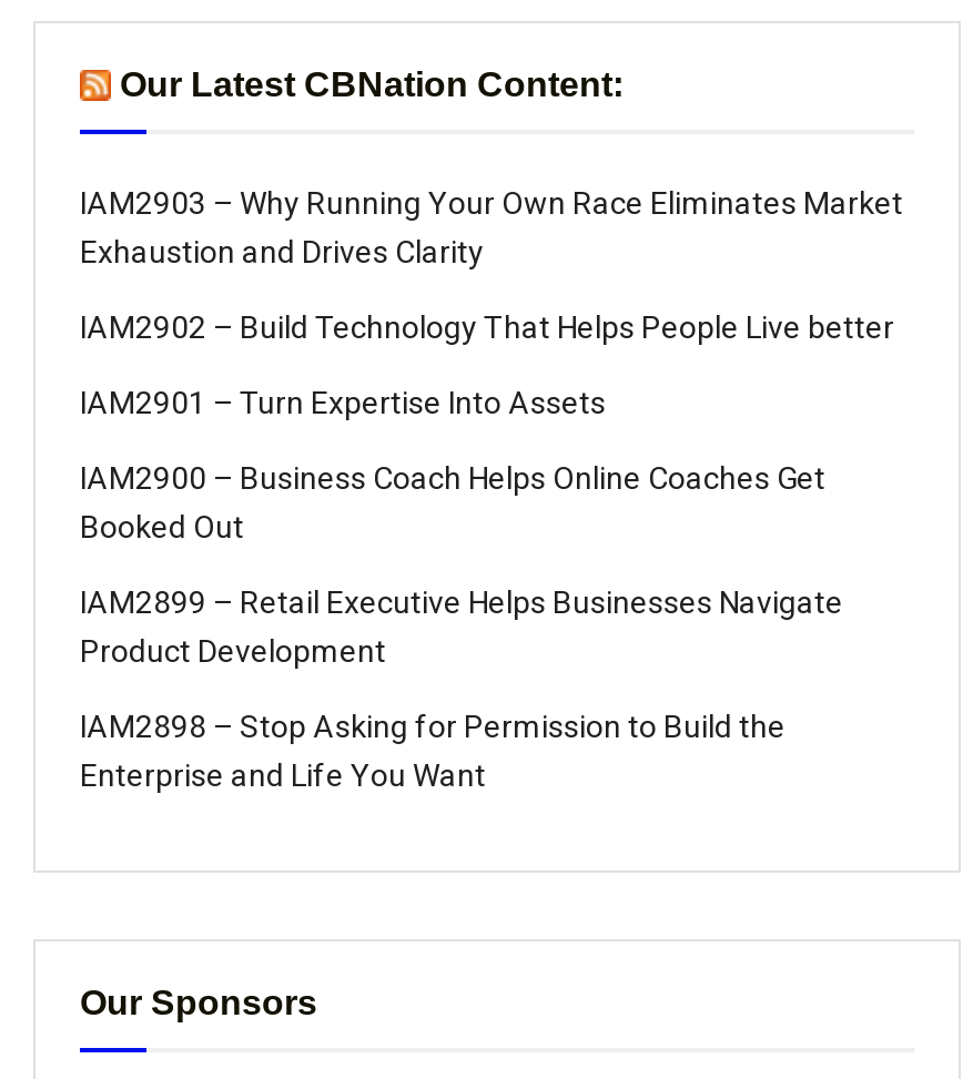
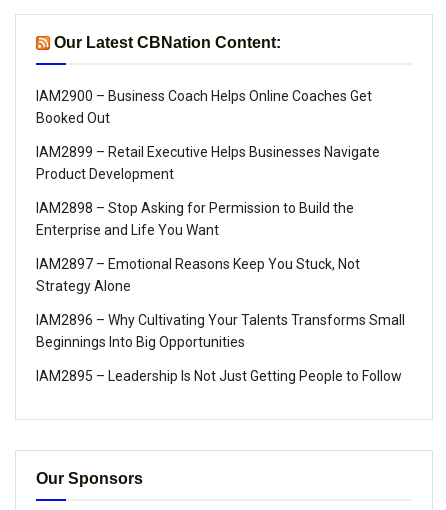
[80,185,903,420] IAM2903 – Why Running Your Own Race Eliminates Market | Exhaustion and Drives Clarity | IAM2902 – Build Technology That Helps People Live better | IAM2901 – Turn Expertise Into Assets -> none
moved [80,460,843,792] -> [36,88,380,238]: IAM2900 – Business Coach Helps Online Coaches Get | Booked Out | IAM2899 – Retail Executive Helps Businesses Navigate | Product Development | IAM2898 – Stop Asking for Permission to Build the | Enterprise and Life You Want
none -> [36,256,405,384] IAM2897 – Emotional Reasons Keep You Stuck, Not | Strategy Alone | IAM2896 – Why Cultivating Your Talents Transforms Small | Beginnings Into Big Opportunities | IAM2895 – Leadership Is Not Just Getting People to Follow

